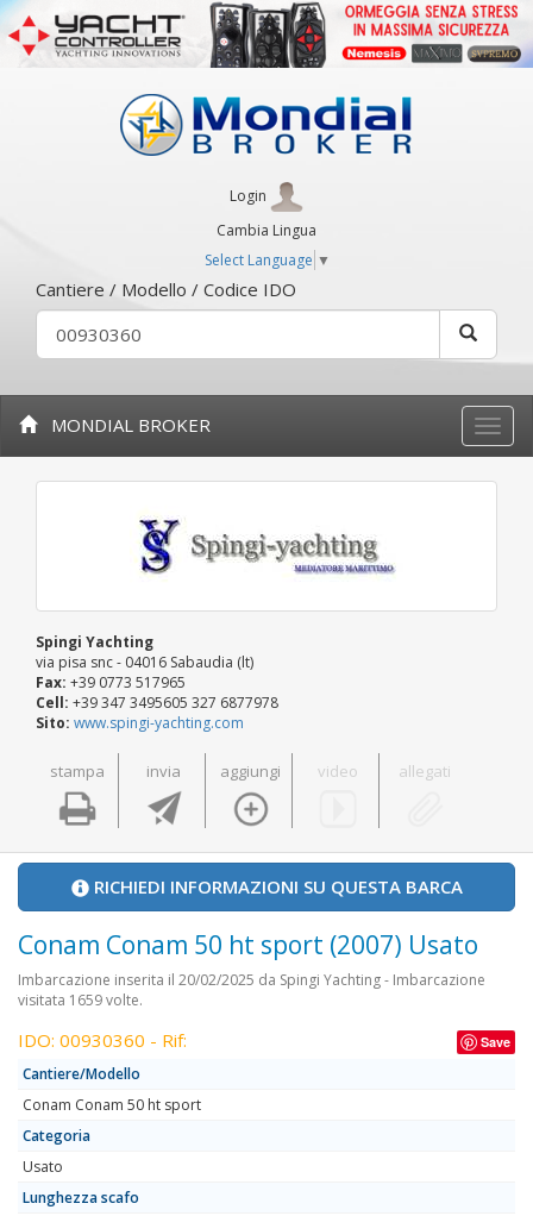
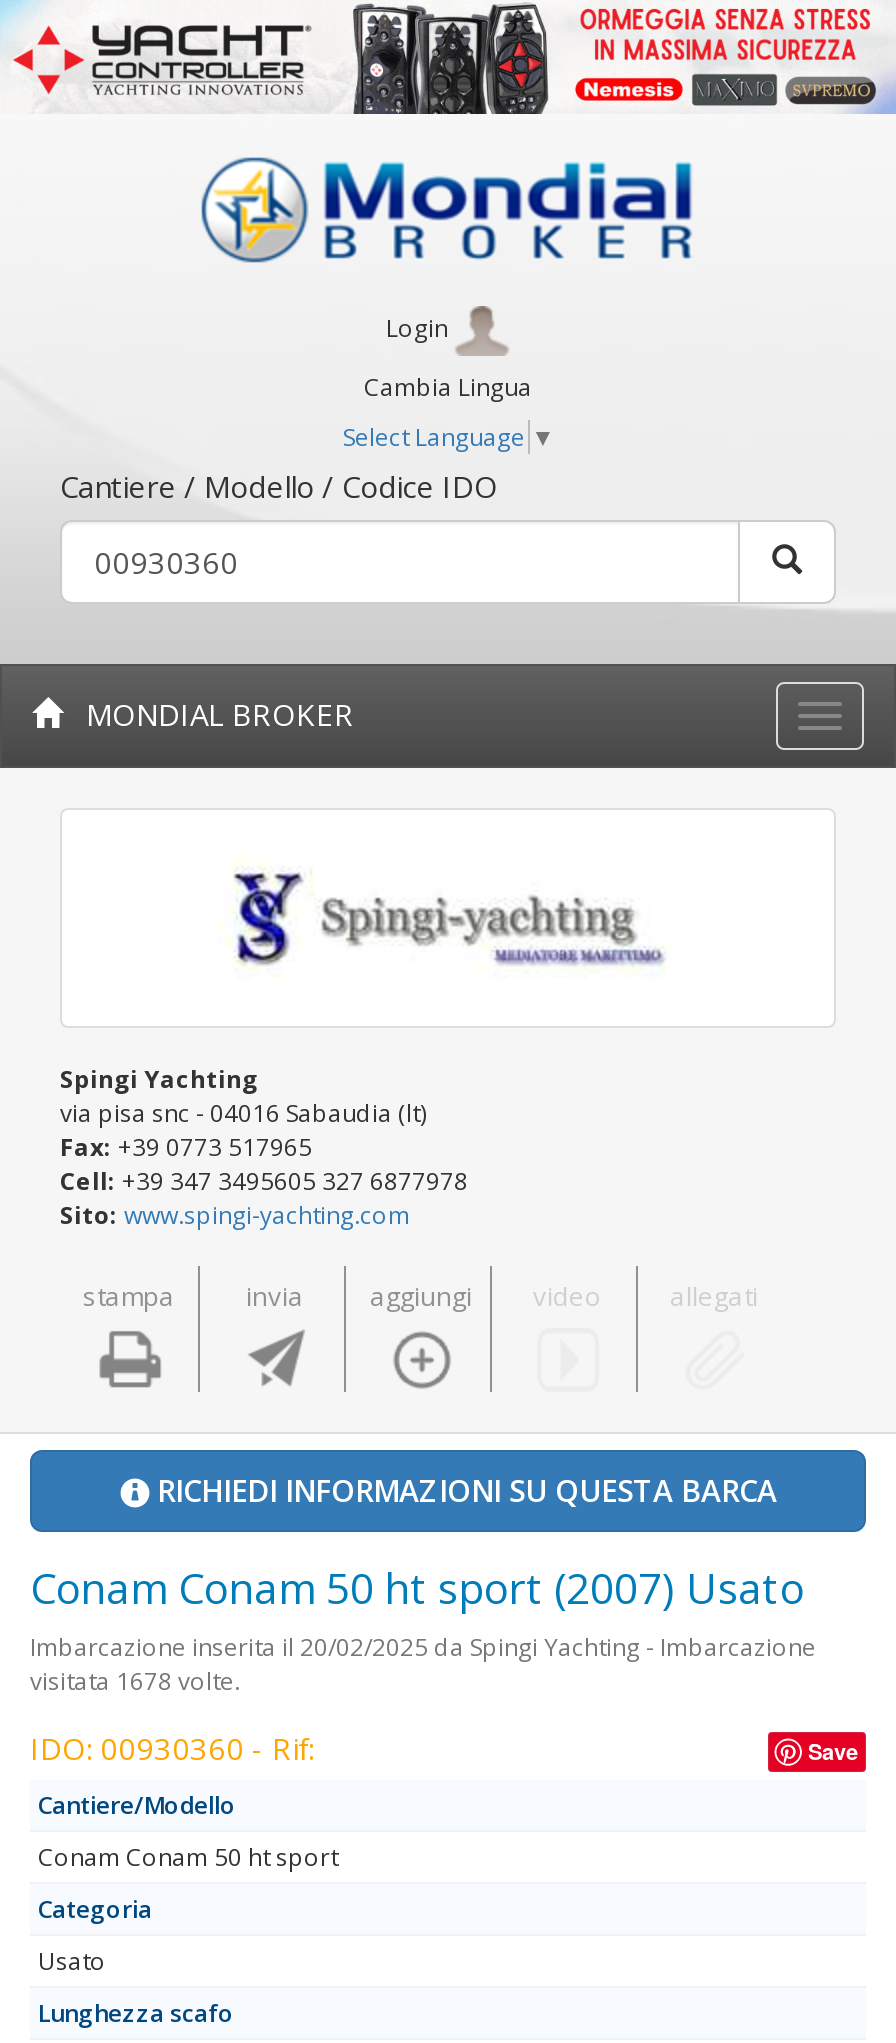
[18,990,143,1010] visitata 1659 volte. -> [30,1663,240,1697] visitata 1678 volte.

